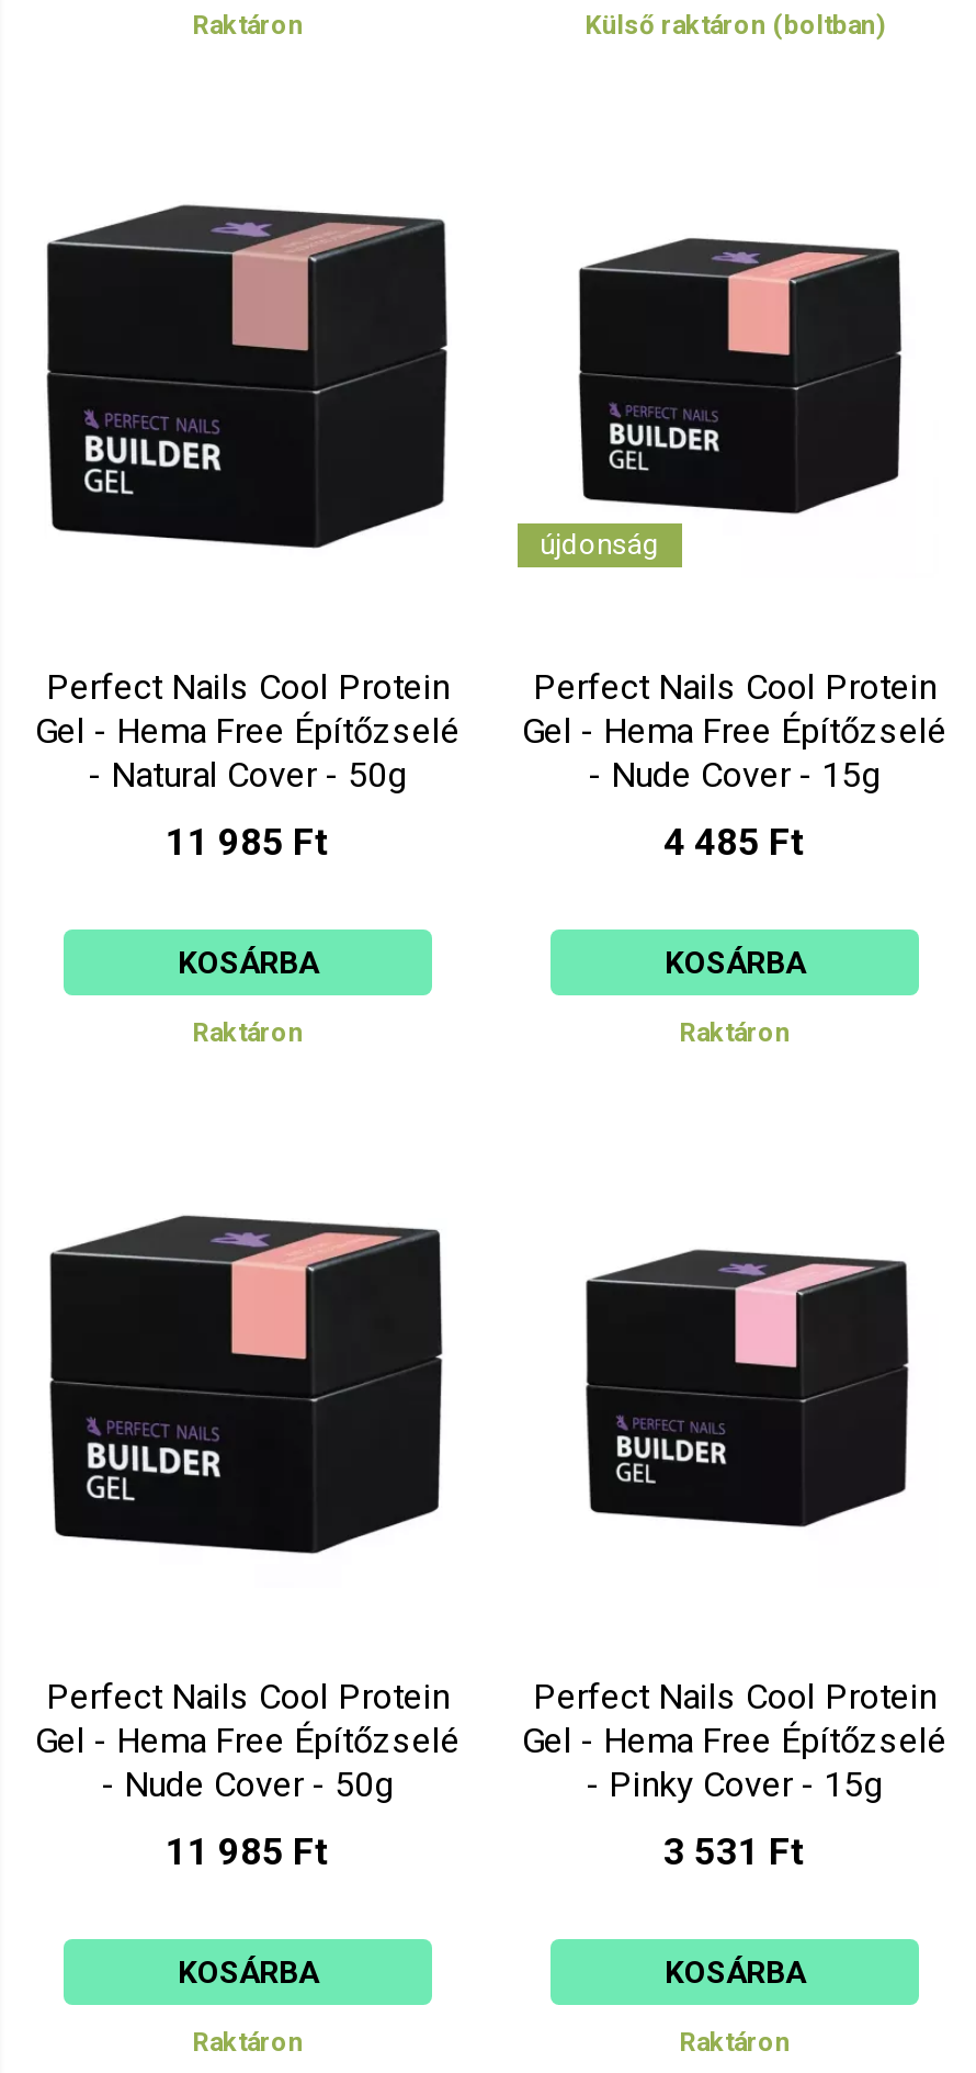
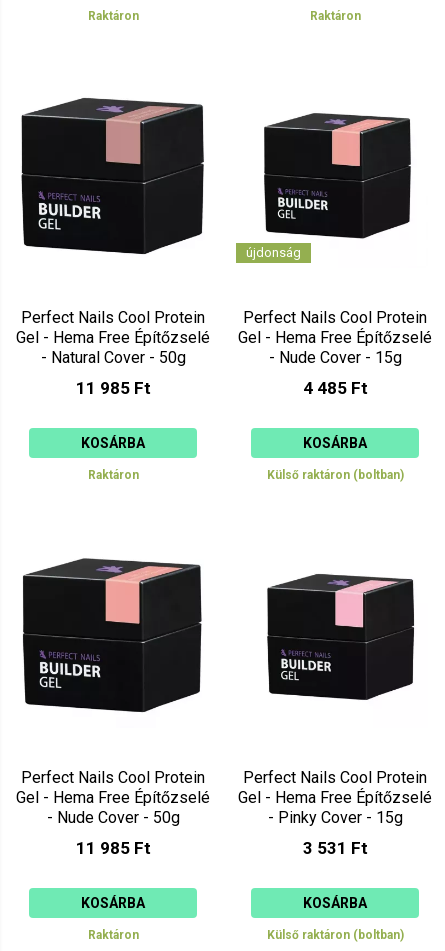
[585,10,885,41] Külső raktáron (boltban) -> [309,9,360,23] Raktáron
[679,1018,791,1049] Raktáron -> [266,468,403,482] Külső raktáron (boltban)
[679,2026,791,2057] Raktáron -> [266,928,403,942] Külső raktáron (boltban)

